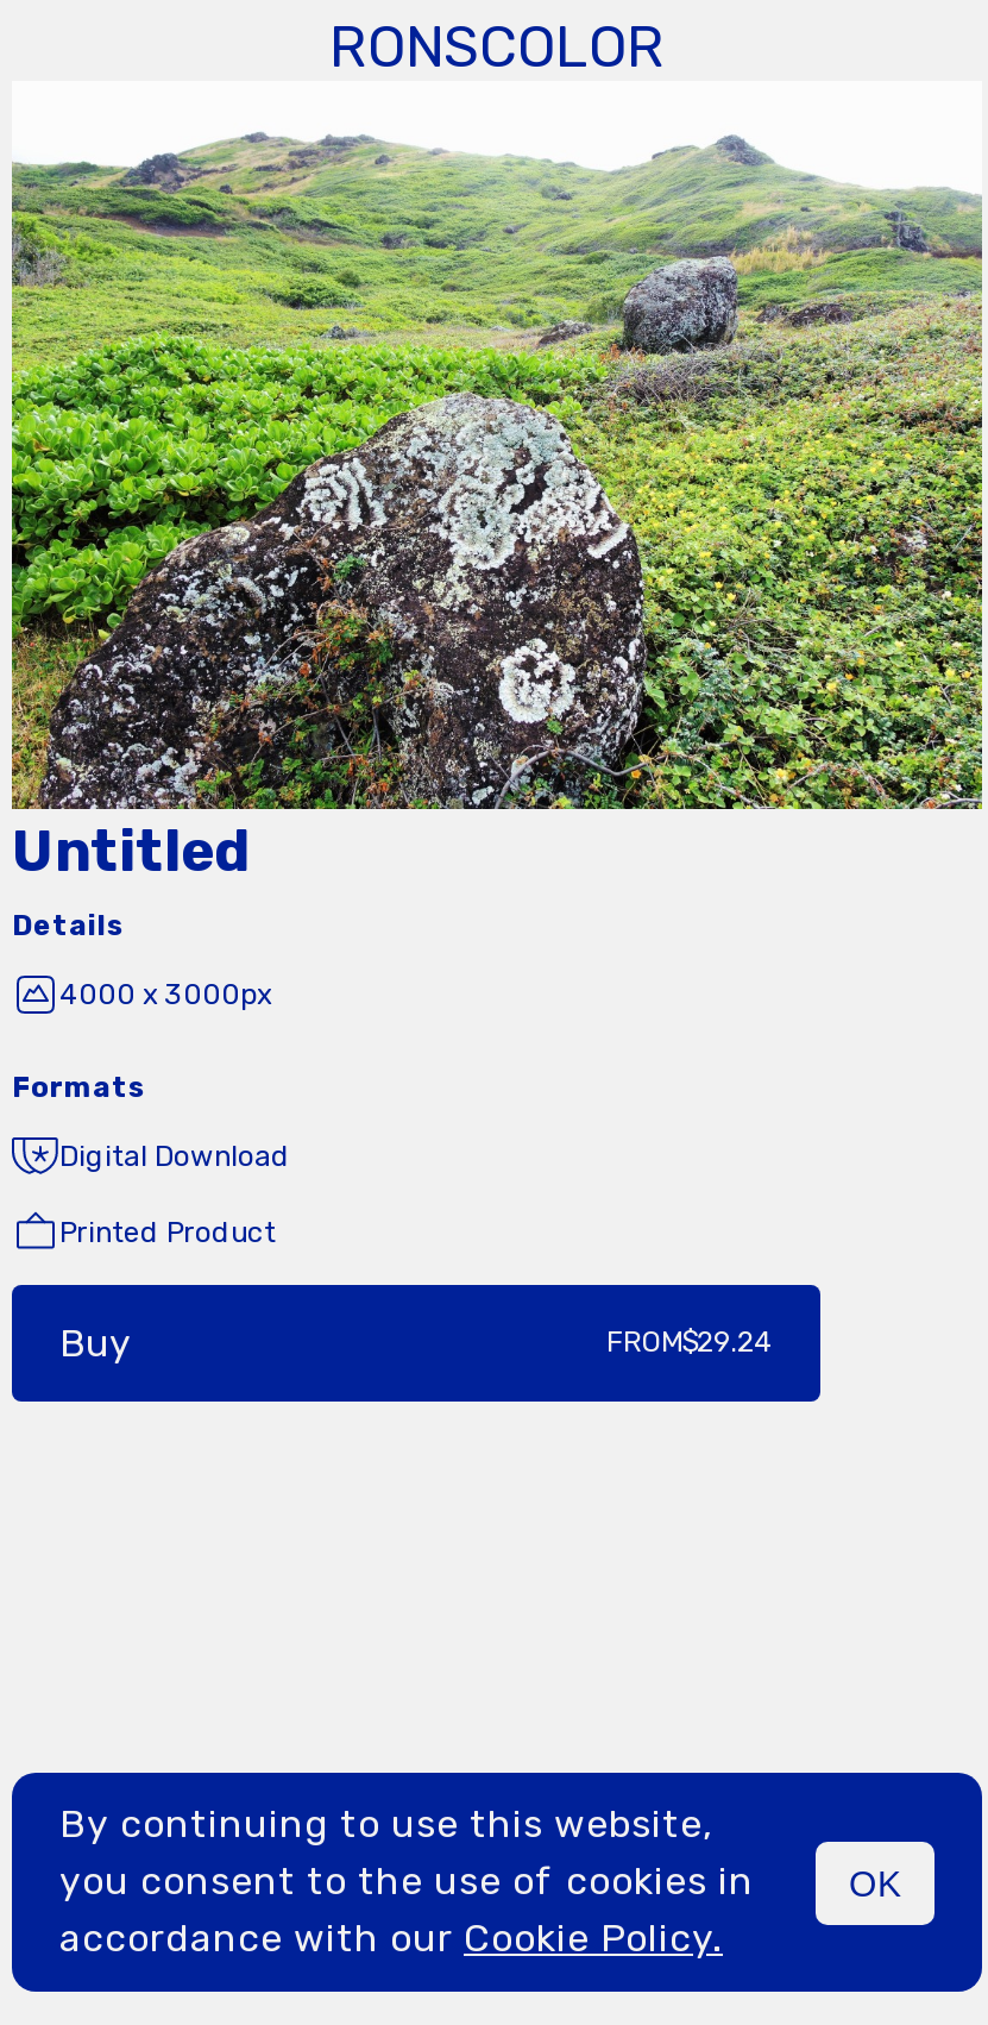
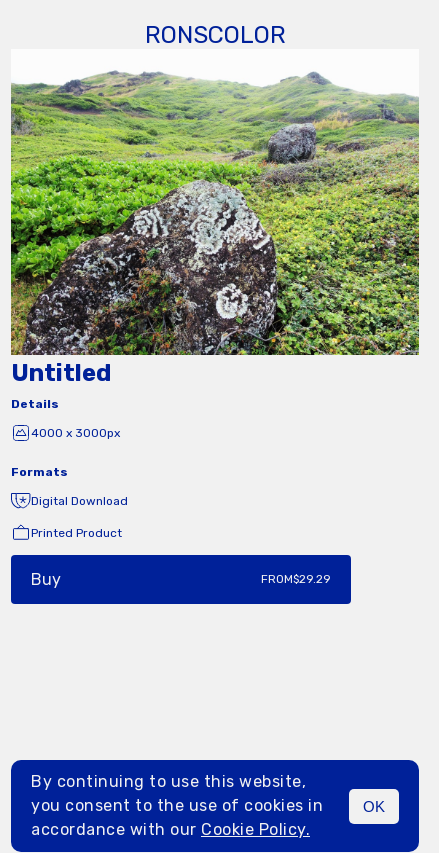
[606,1326,773,1360] FROM$29.24 -> [261,572,331,586] FROM$29.29

